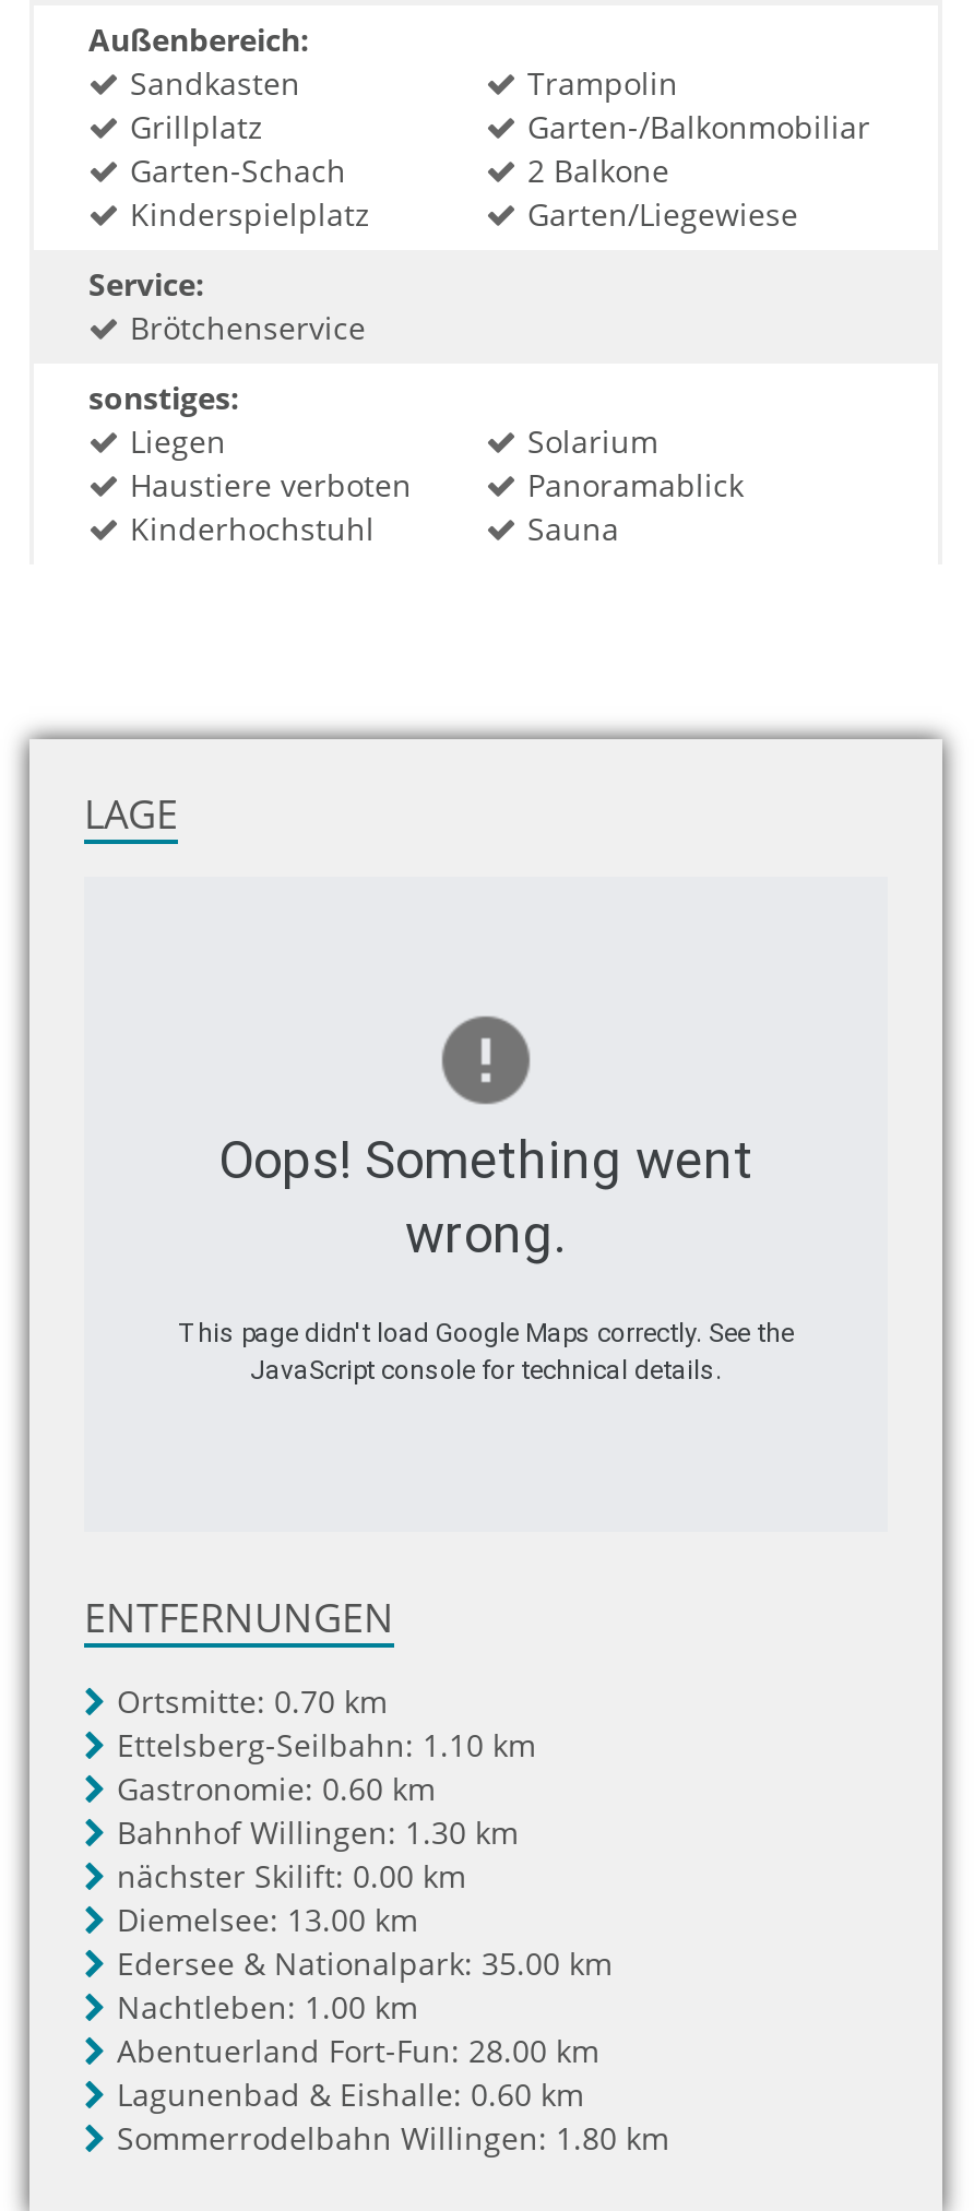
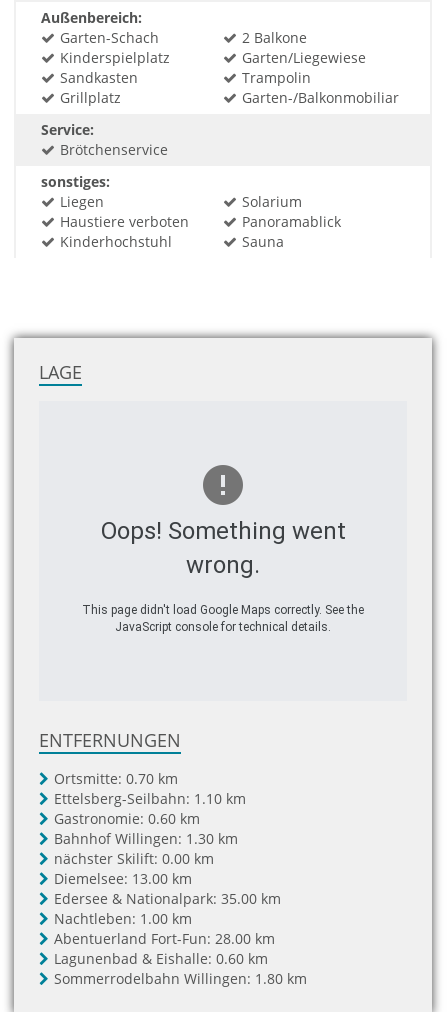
moved [130,63,870,148] -> [60,68,399,107]: Sandkasten | Trampolin | Grillplatz | Garten-/Balkonmobiliar
moved [130,150,798,235] -> [60,28,366,67]: Garten-Schach | 2 Balkone | Kinderspielplatz | Garten/Liegewiese

